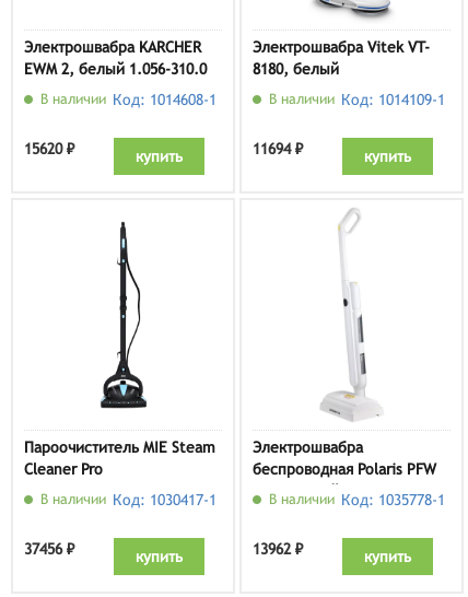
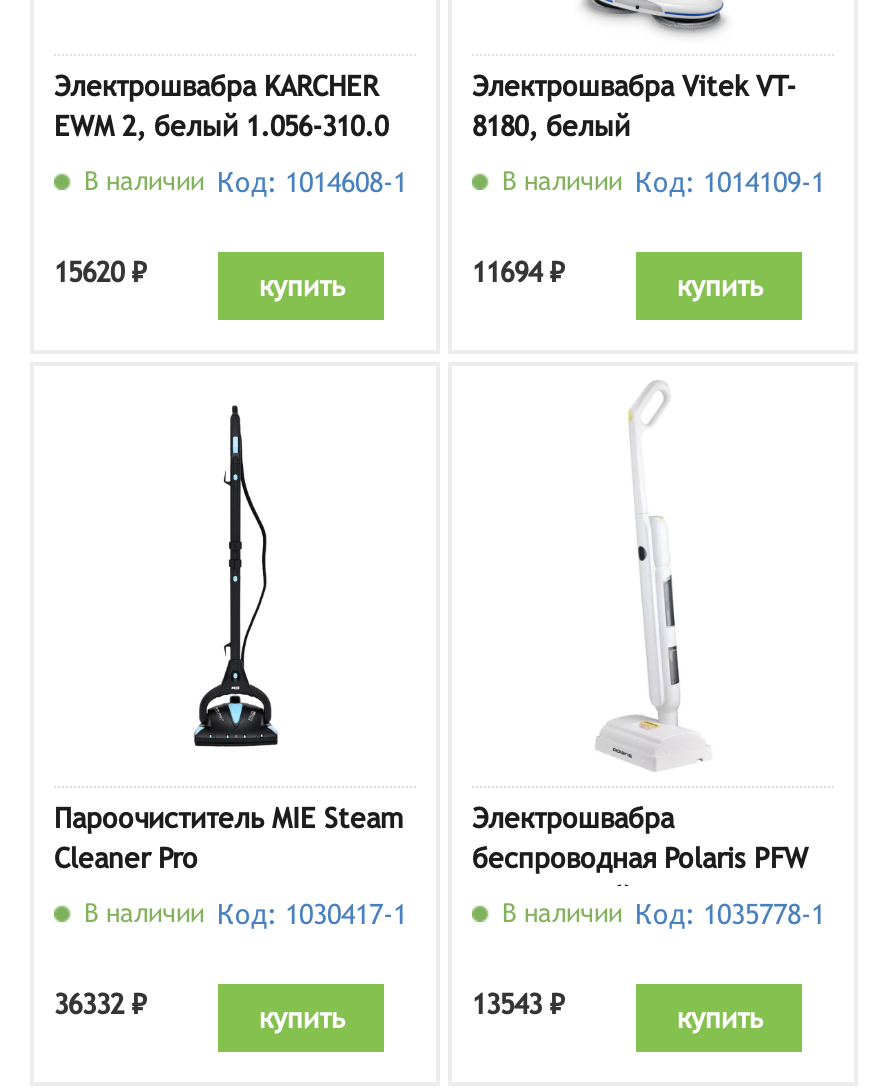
[24,540,74,558] 37456 ₽ -> [54,988,146,1020] 36332 ₽
[253,540,303,558] 13962 ₽ -> [472,988,564,1020] 13543 ₽

